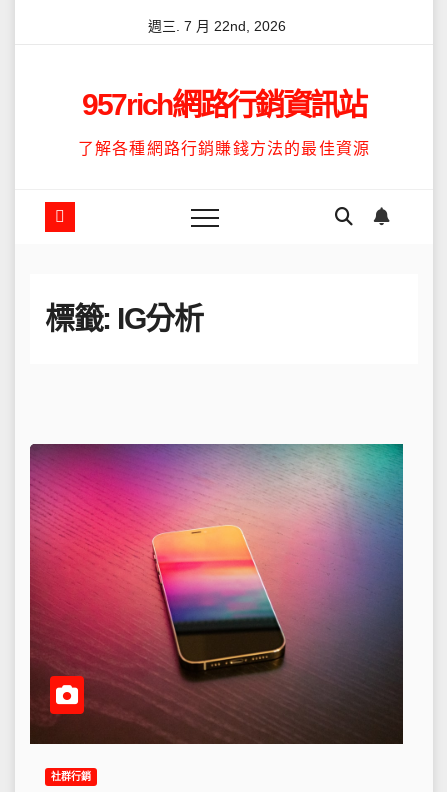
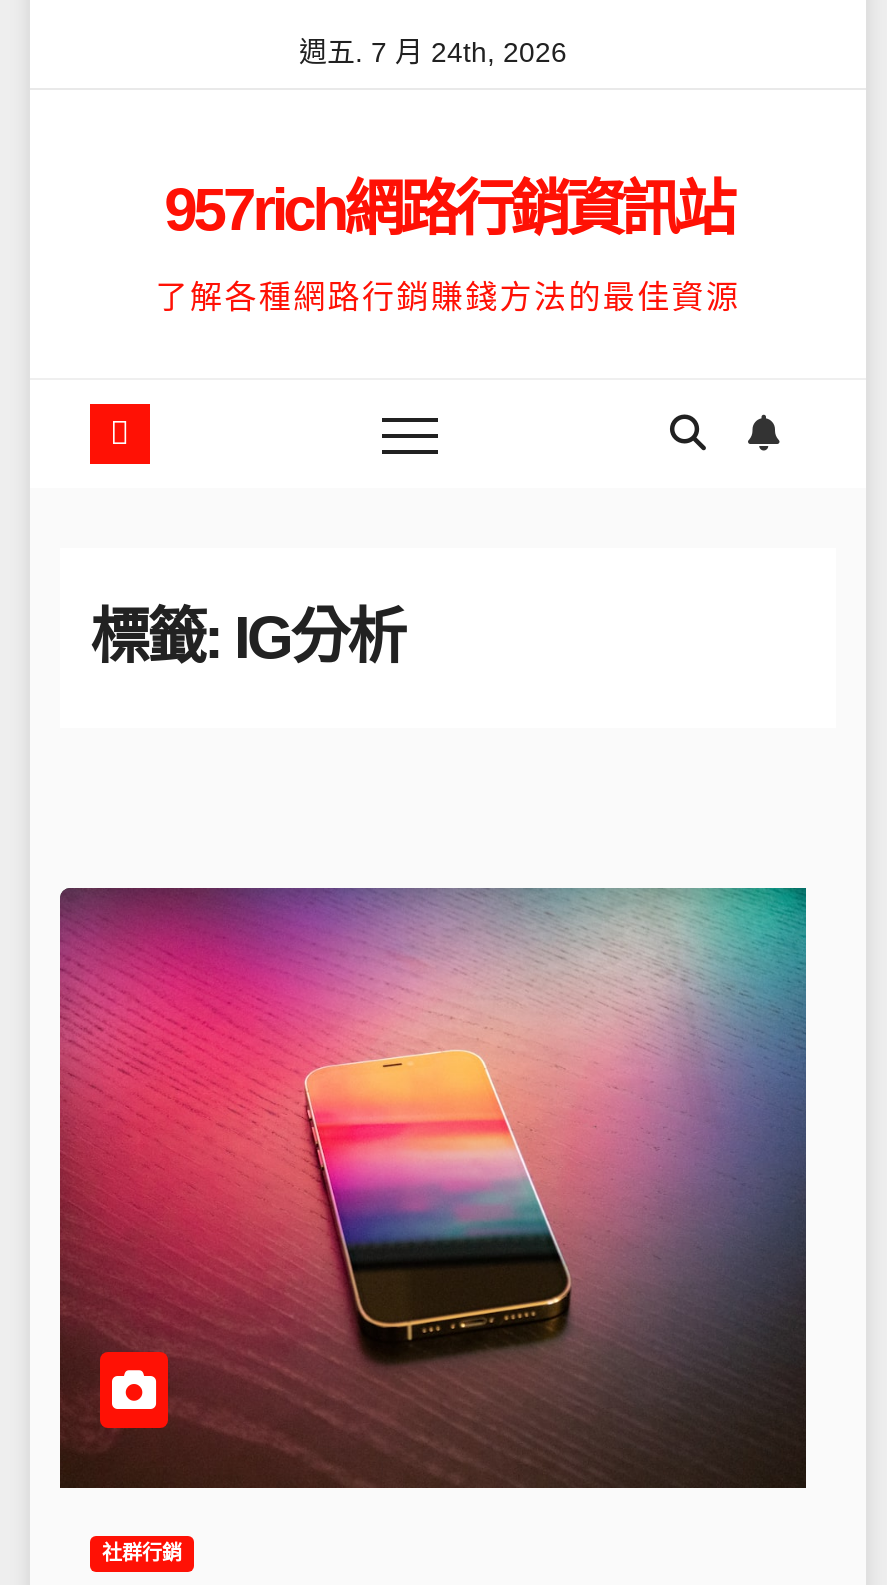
[147,18,285,34] 週三. 7 月 22nd, 2026 -> [299,36,567,68] 週五. 7 月 24th, 2026

